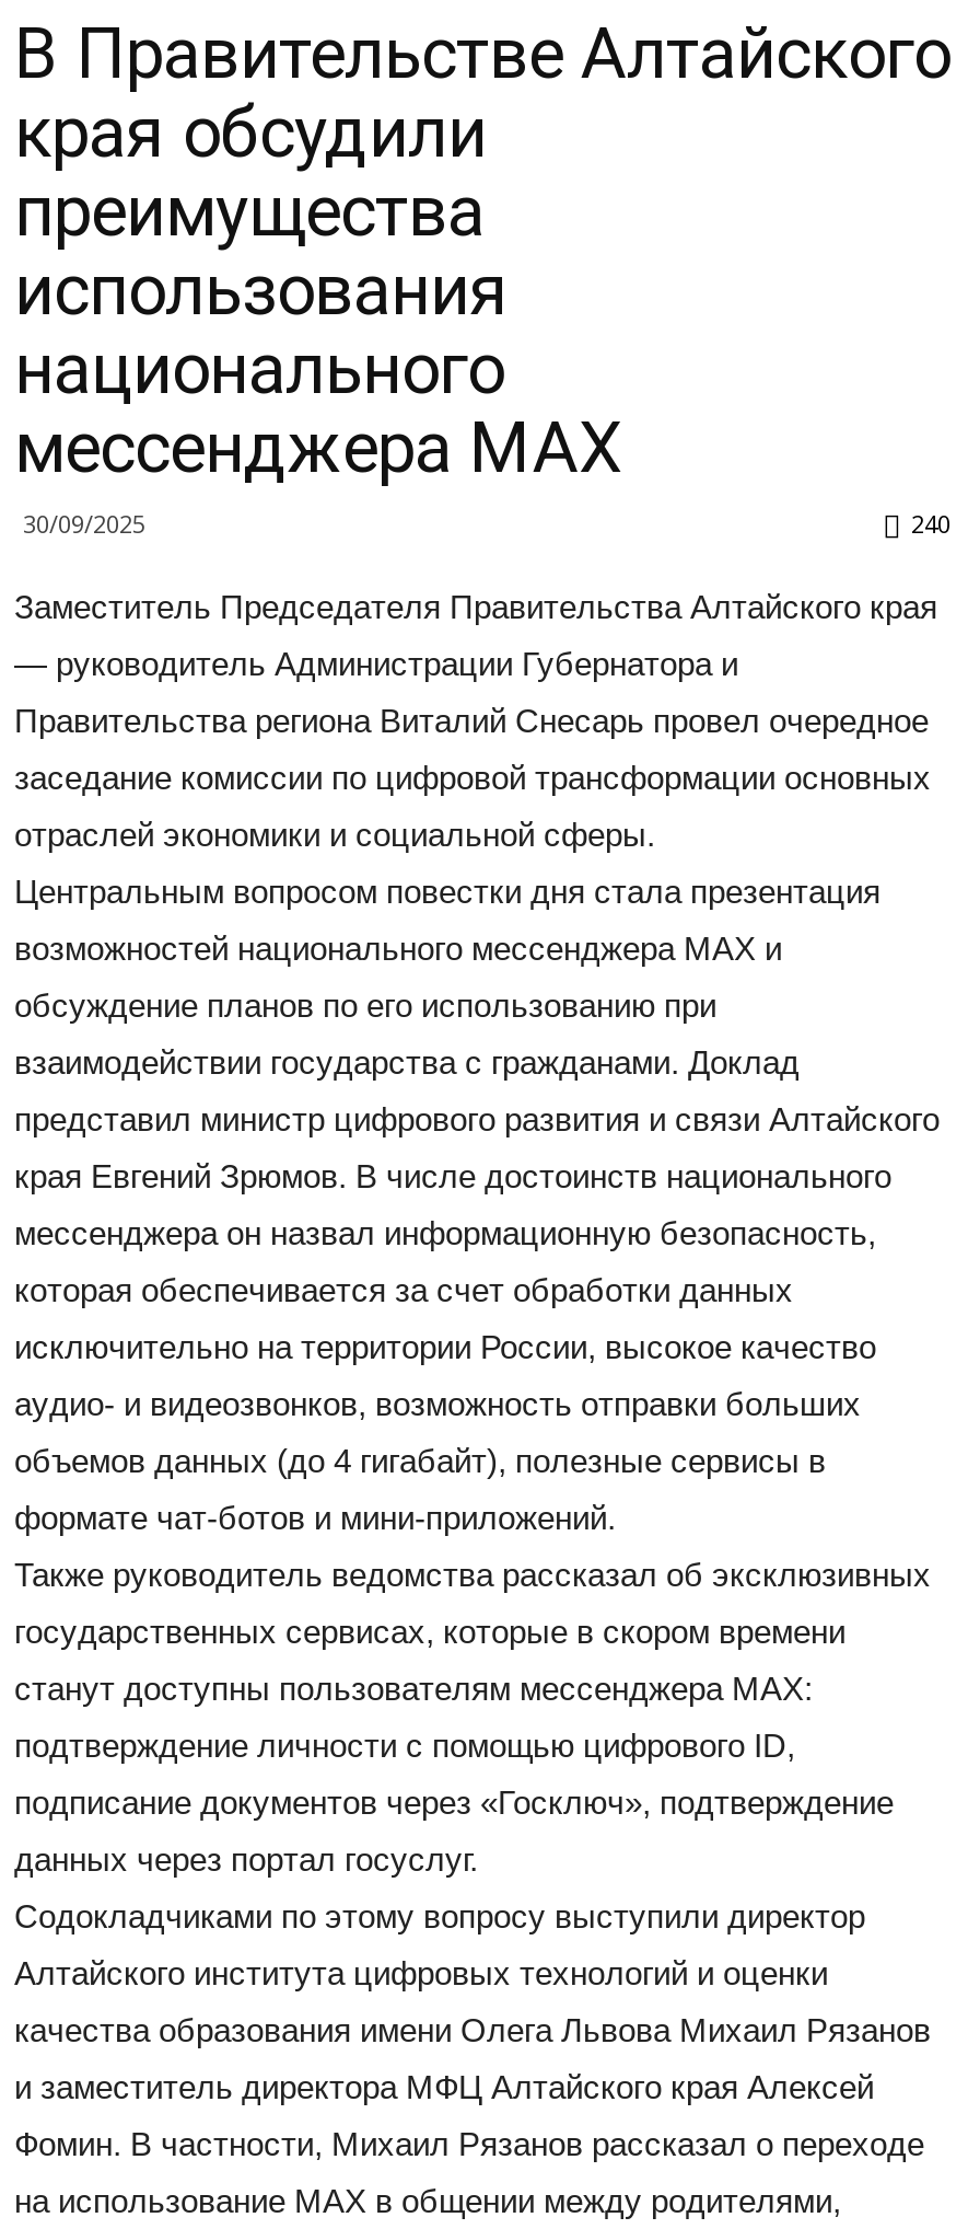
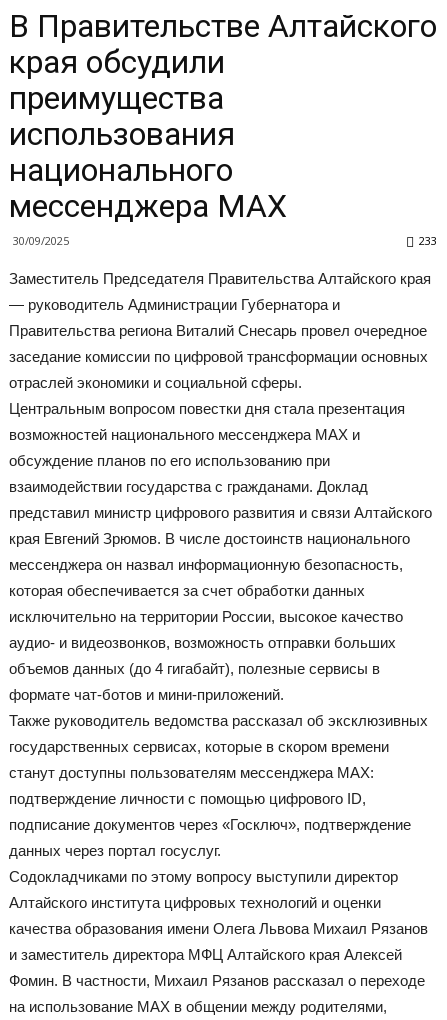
[911,507,950,540] 240 -> [419,233,437,248] 233

